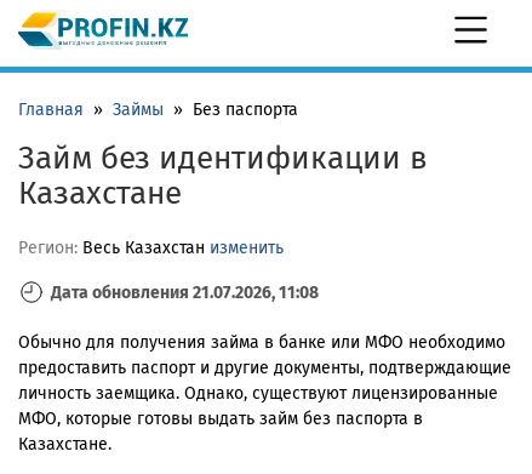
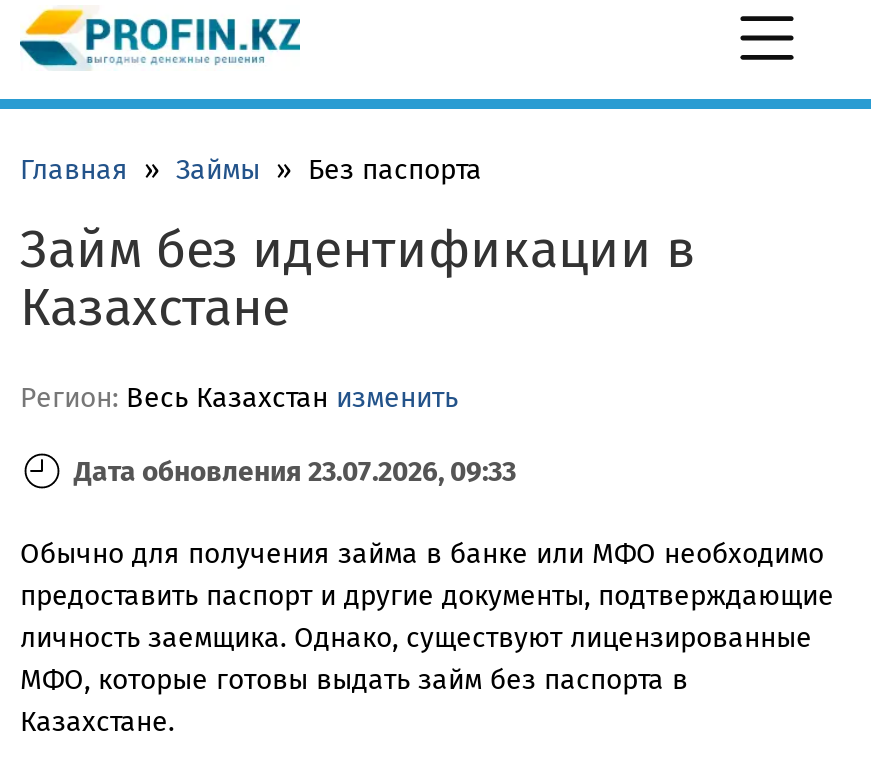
[51,282,319,302] Дата обновления 21.07.2026, 11:08 -> [74,454,516,488] Дата обновления 23.07.2026, 09:33

